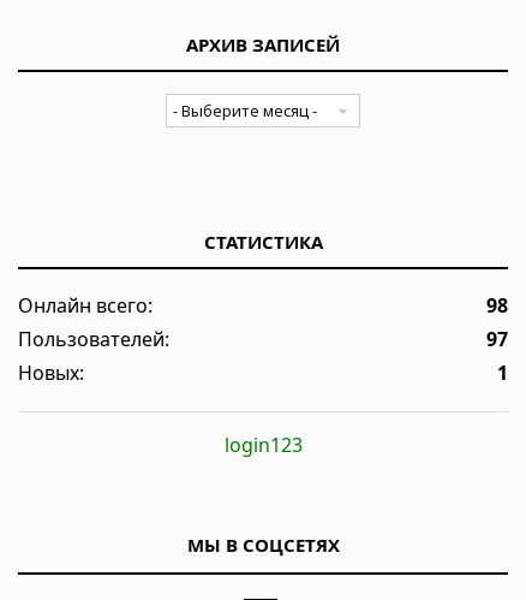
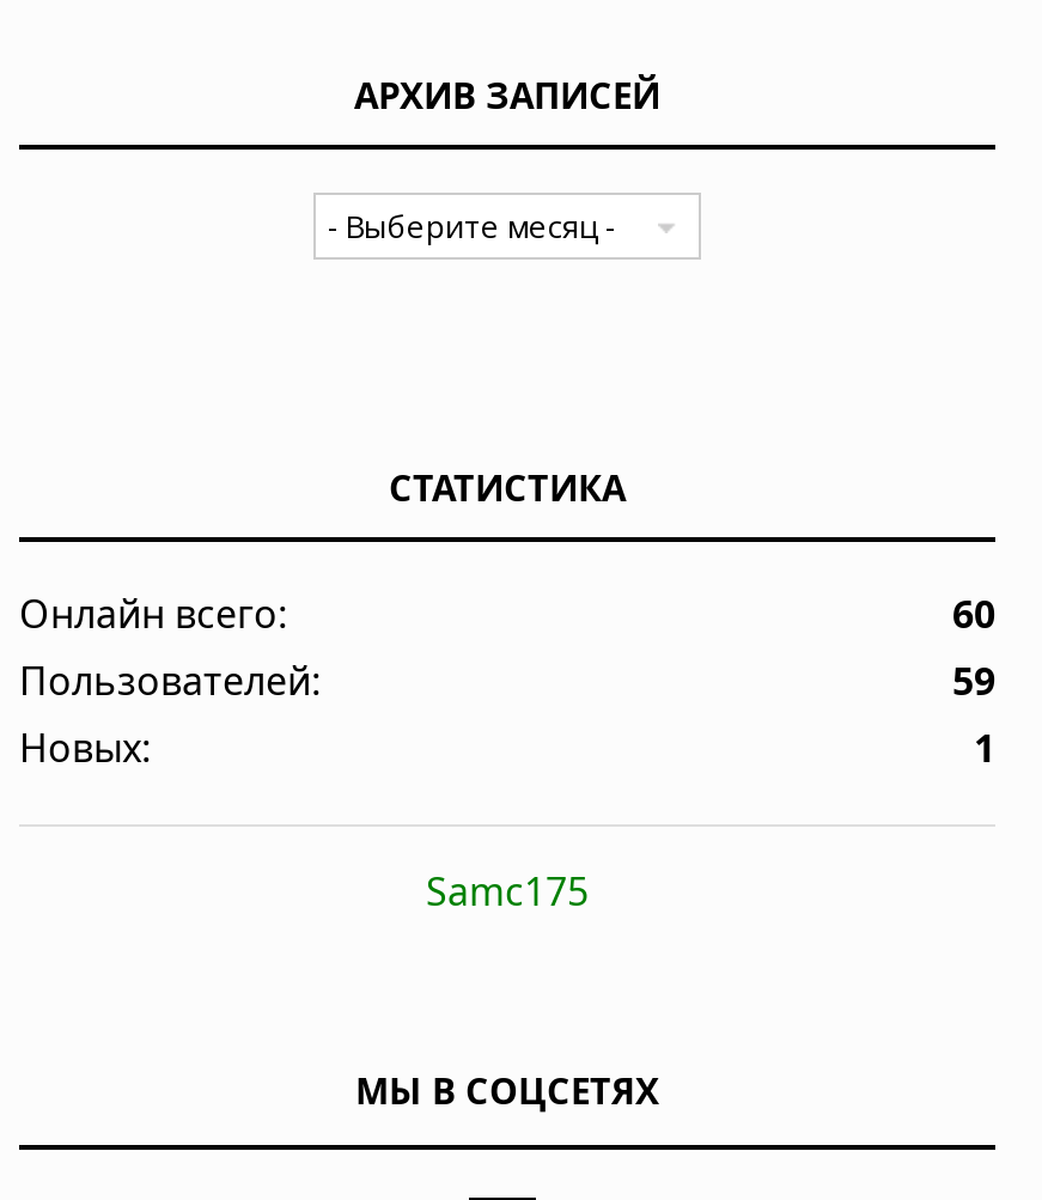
[486,292,508,319] 98 -> [952,588,995,640] 60
[486,326,508,352] 97 -> [952,655,995,707] 59
[224,432,302,458] login123 -> [426,865,589,918] Samc175

